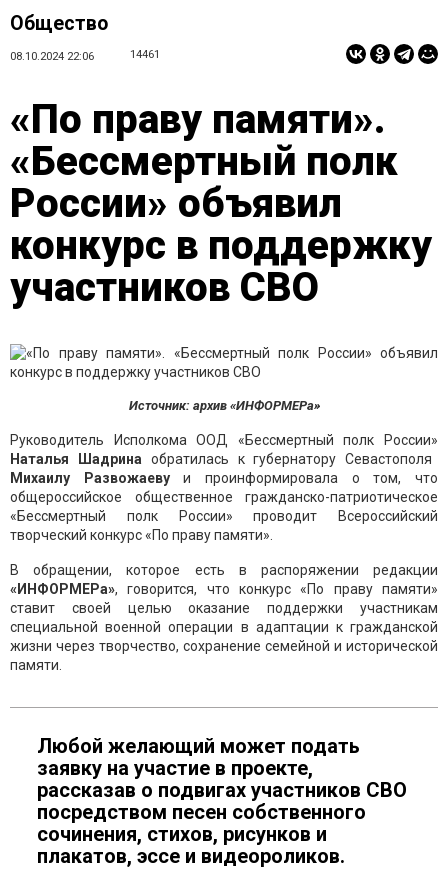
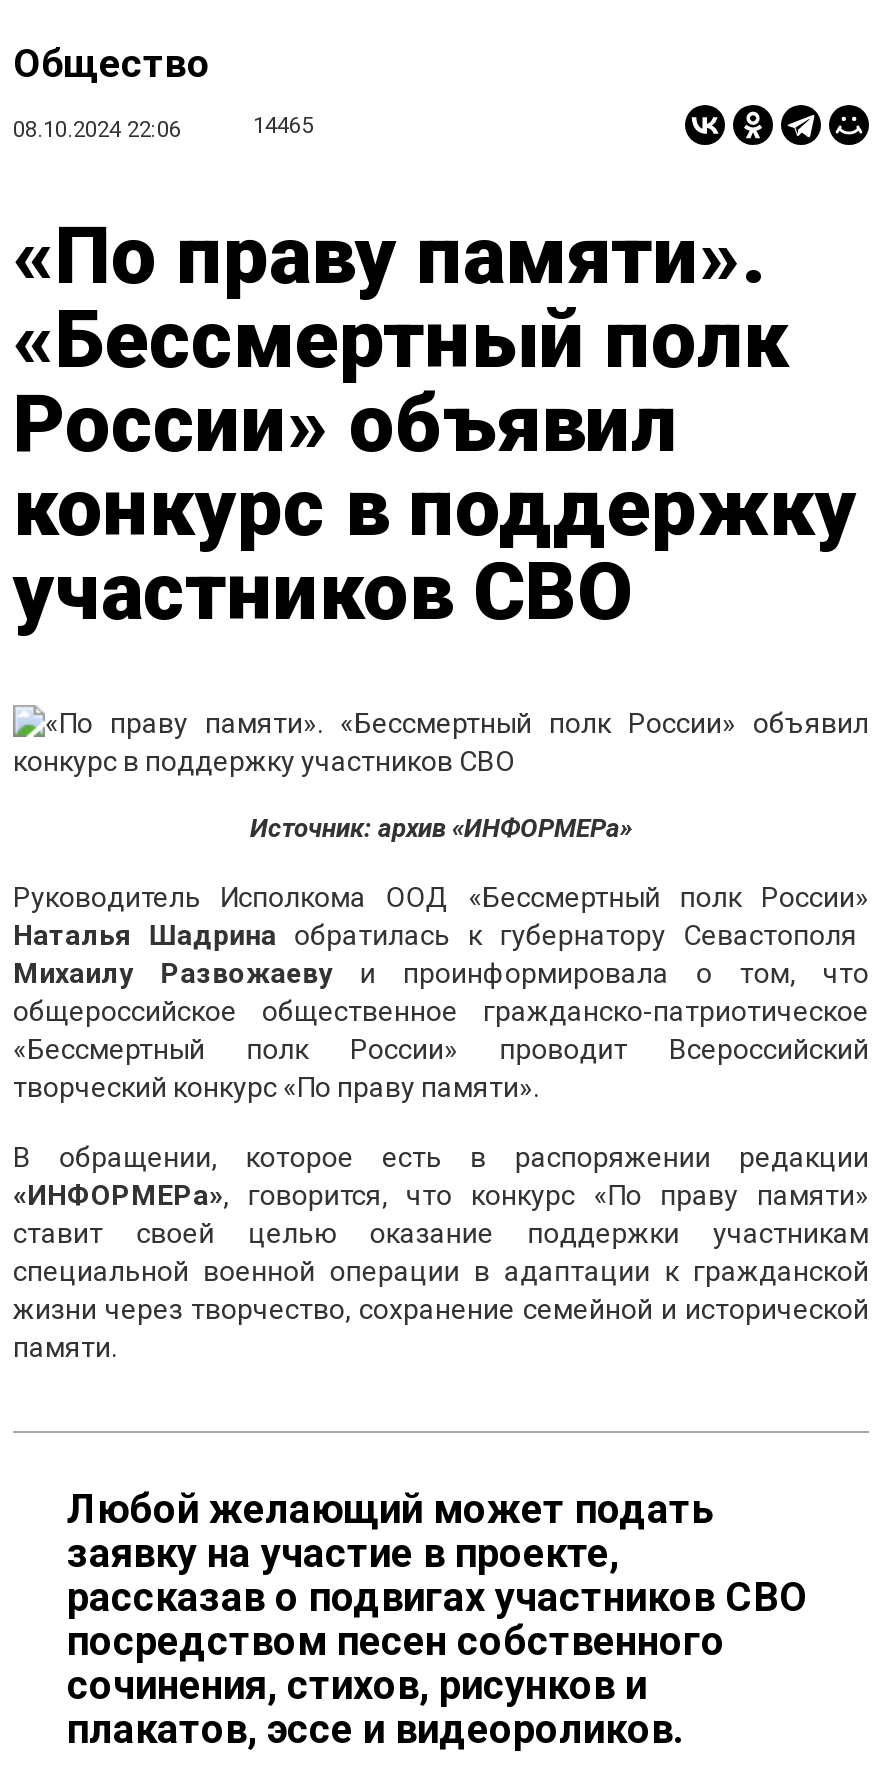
[130,48,160,61] 14461 -> [253,113,313,139] 14465

